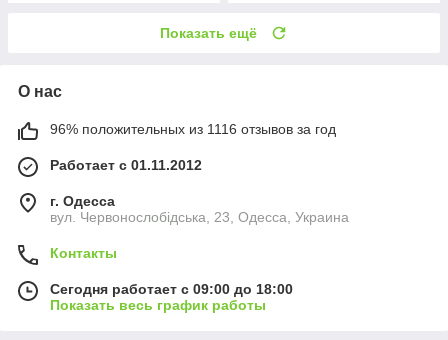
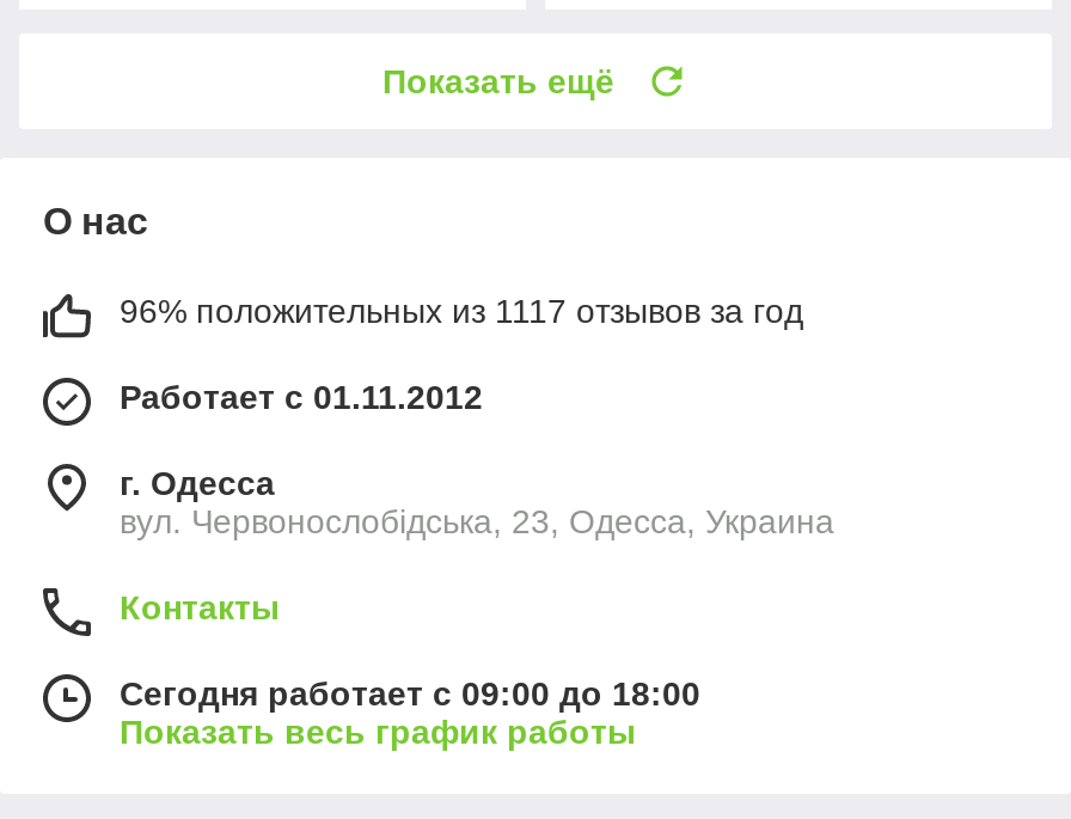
[50,121,336,137] 96% положительных из 1116 отзывов за год -> [120,291,803,330] 96% положительных из 1117 отзывов за год

